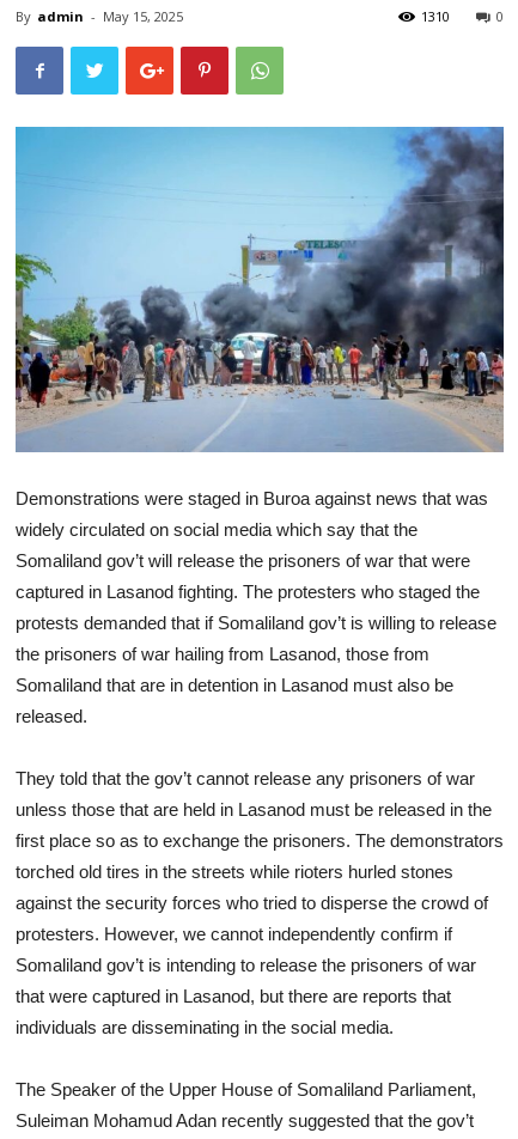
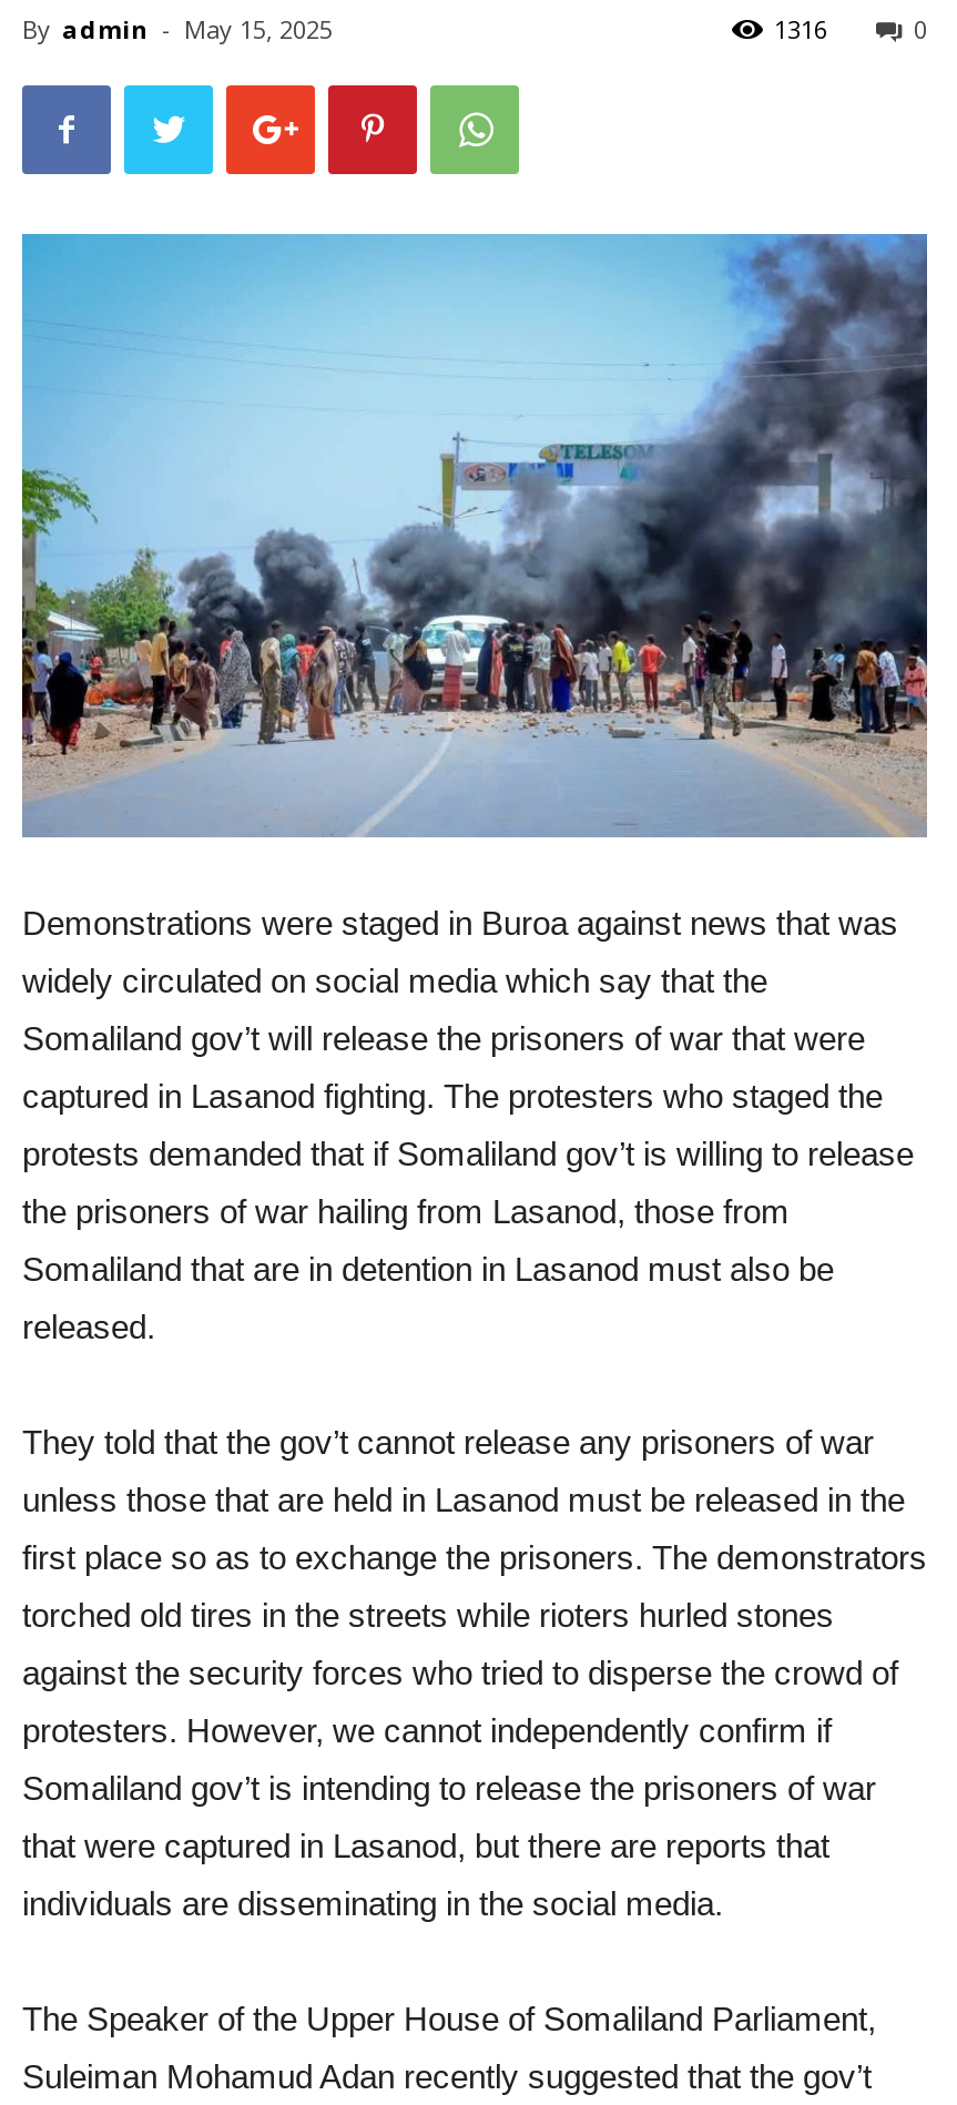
[421,7,450,25] 1310 -> [774,12,827,45] 1316

